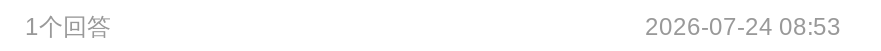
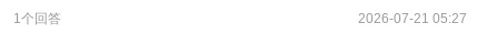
[645,13,841,41] 2026-07-24 08:53 -> [358,11,467,26] 2026-07-21 05:27

